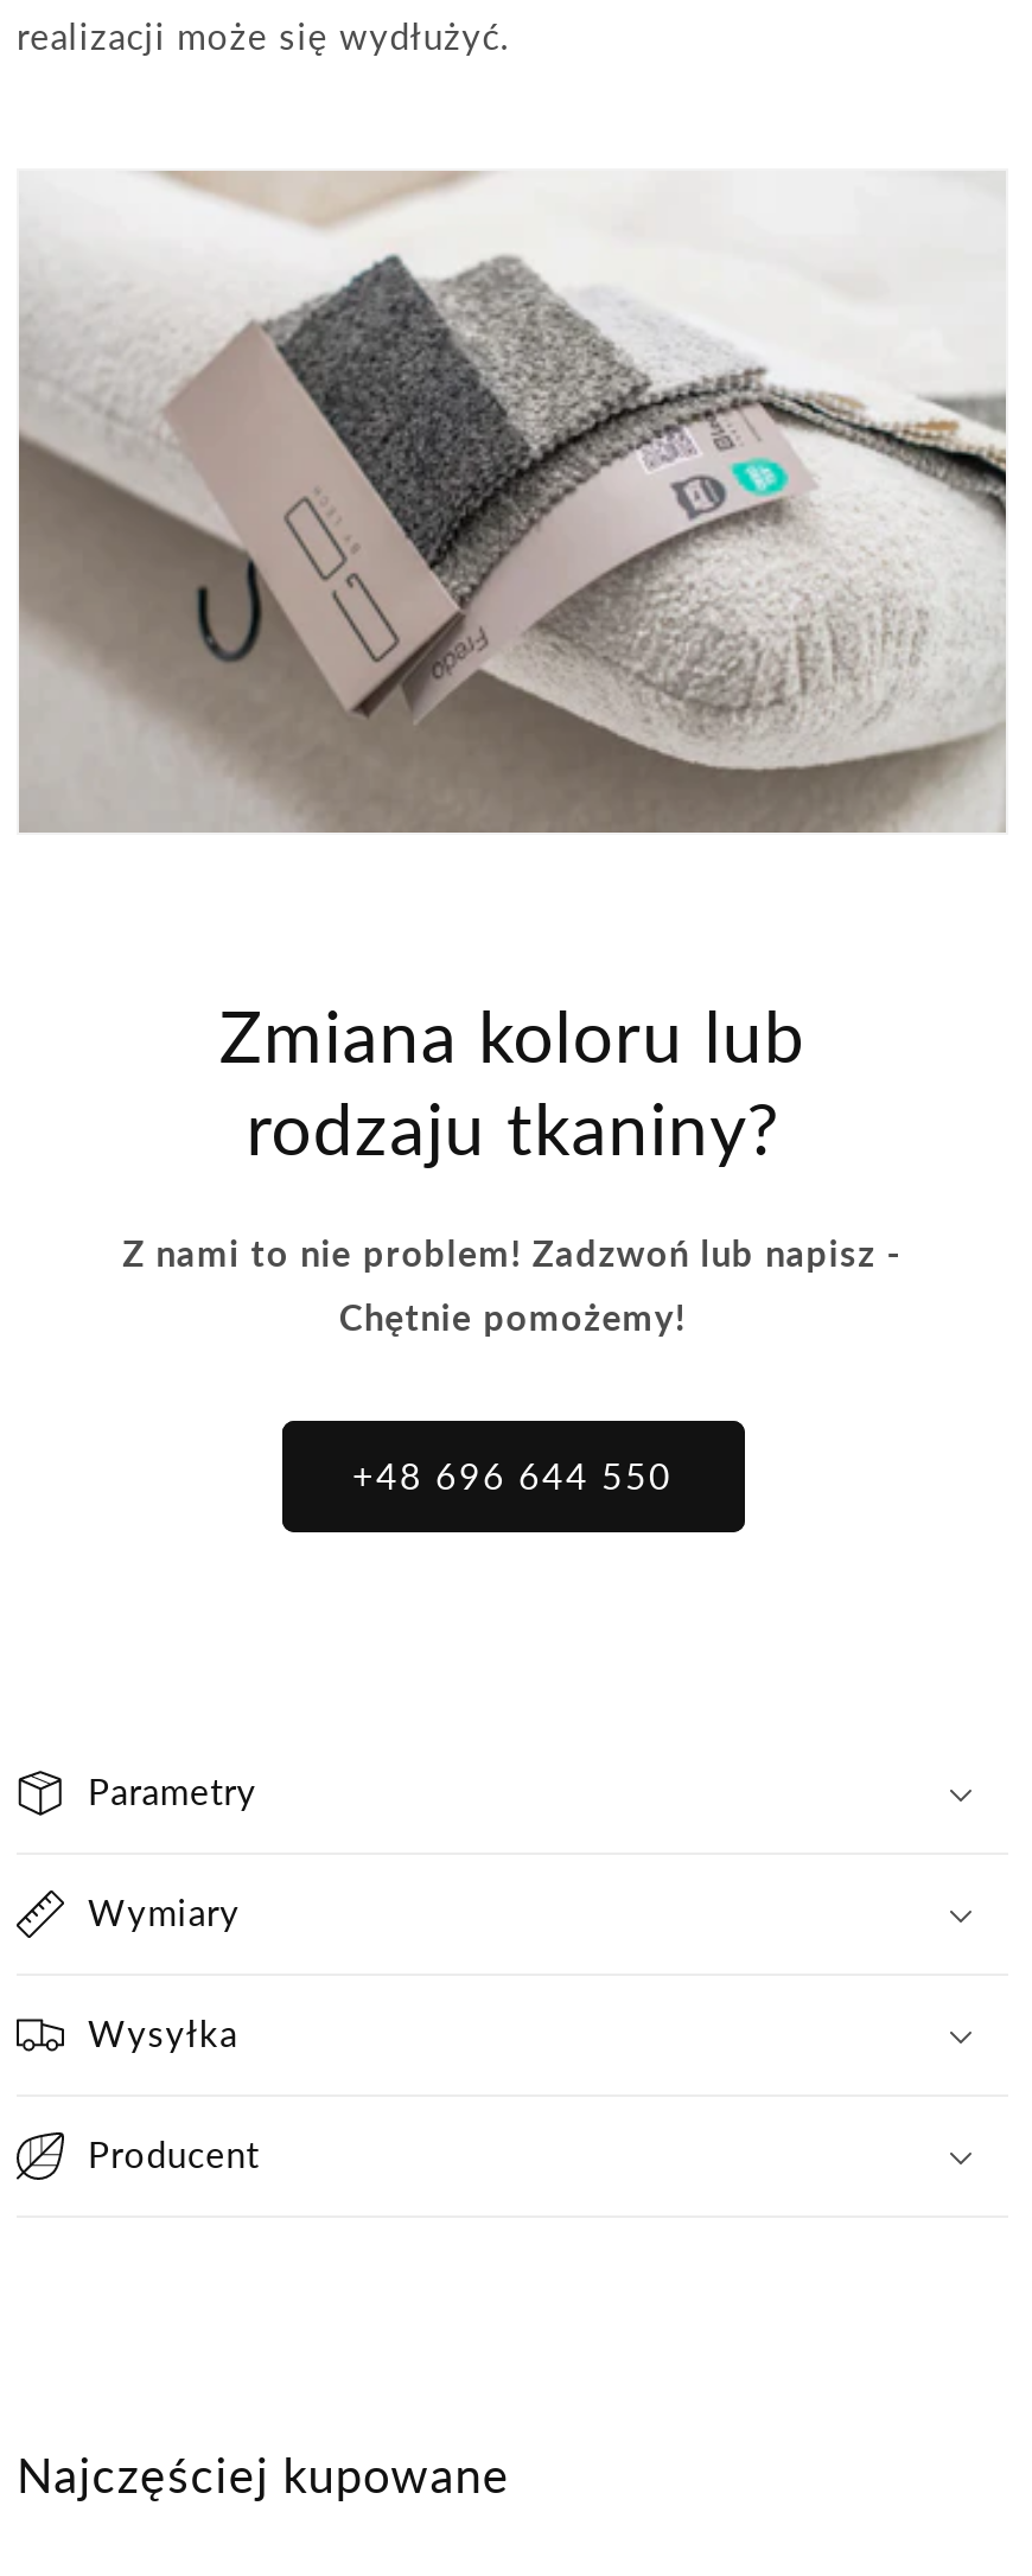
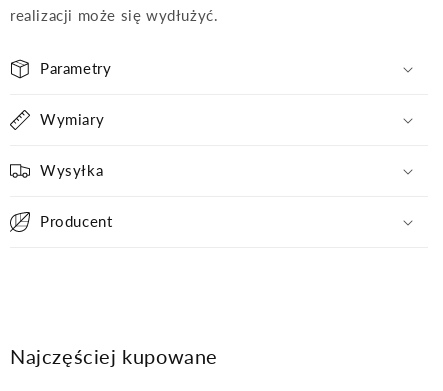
[17,168,1008,835] [image] -> none
[122,991,902,1337] Zmiana koloru lub | rodzaju tkaniny? | Z nami to nie problem! Zadzwoń lub napisz - | Chętnie pomożemy! -> none
[352,1455,673,1497] +48 696 644 550 -> none

